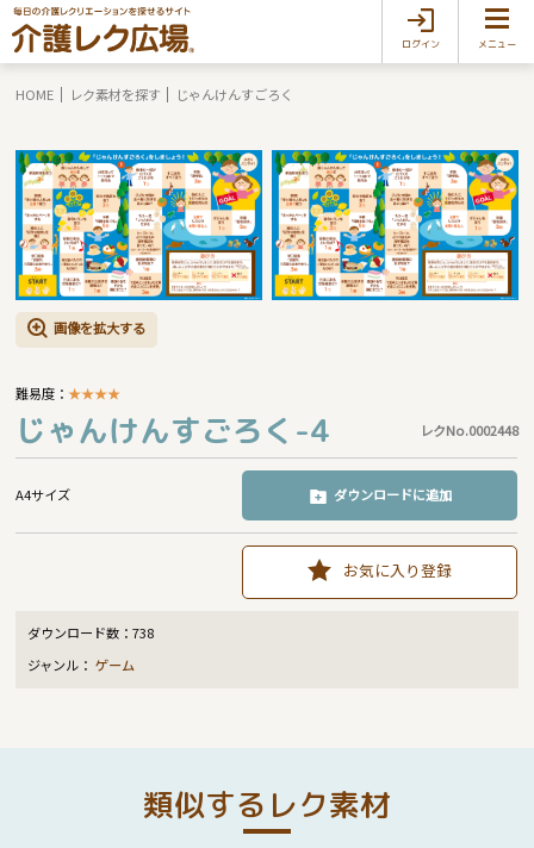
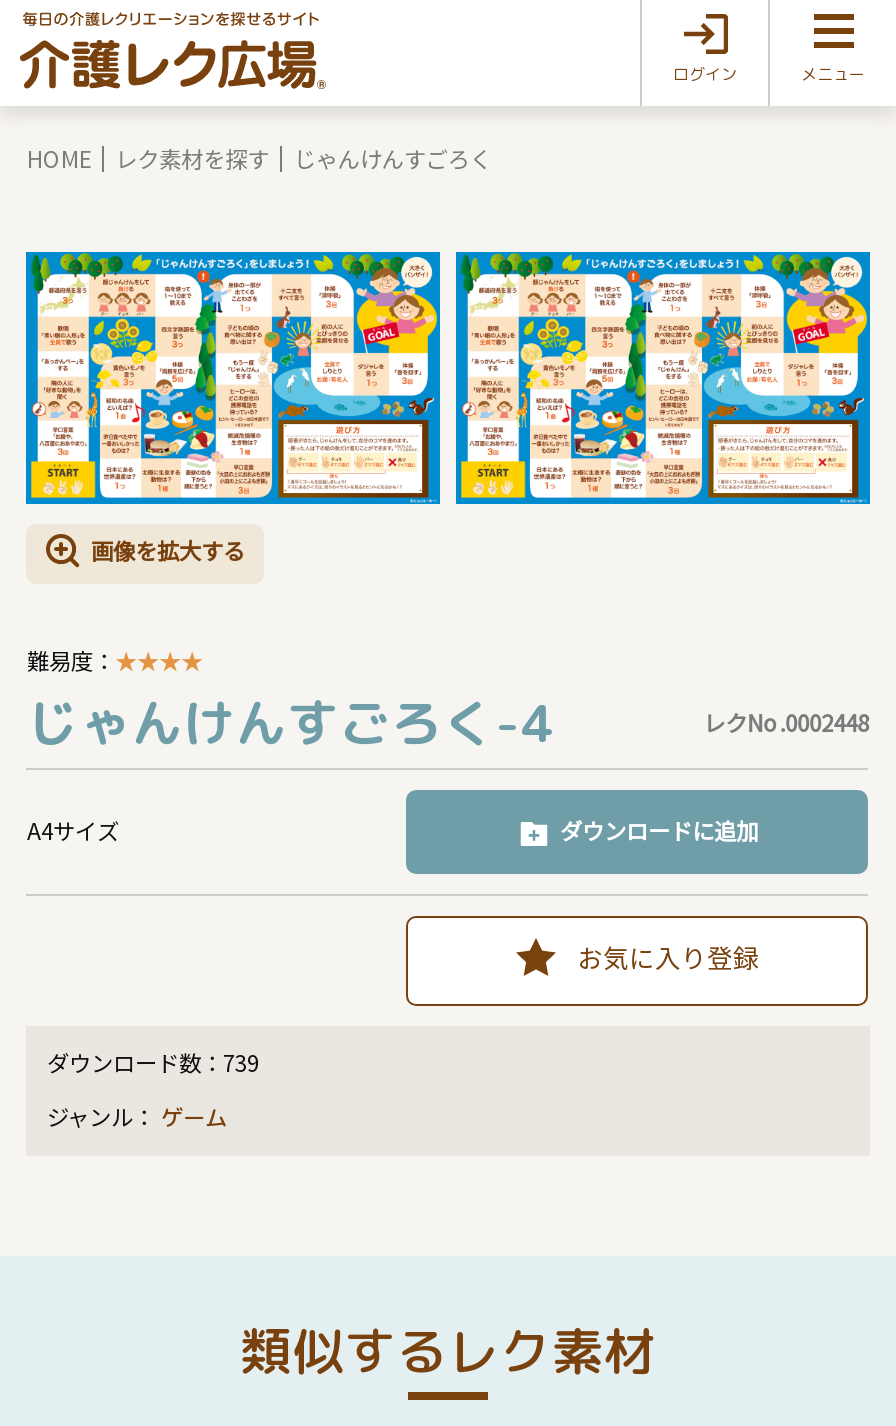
[28,623,154,642] ダウンロード数：738 -> [47,1047,259,1079] ダウンロード数：739

